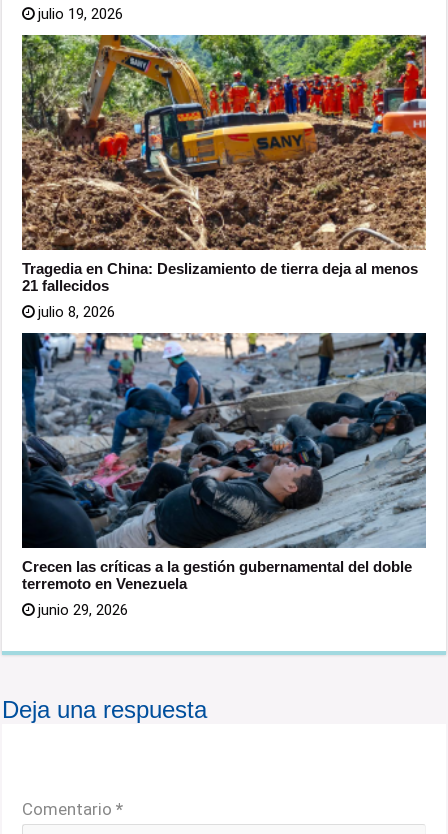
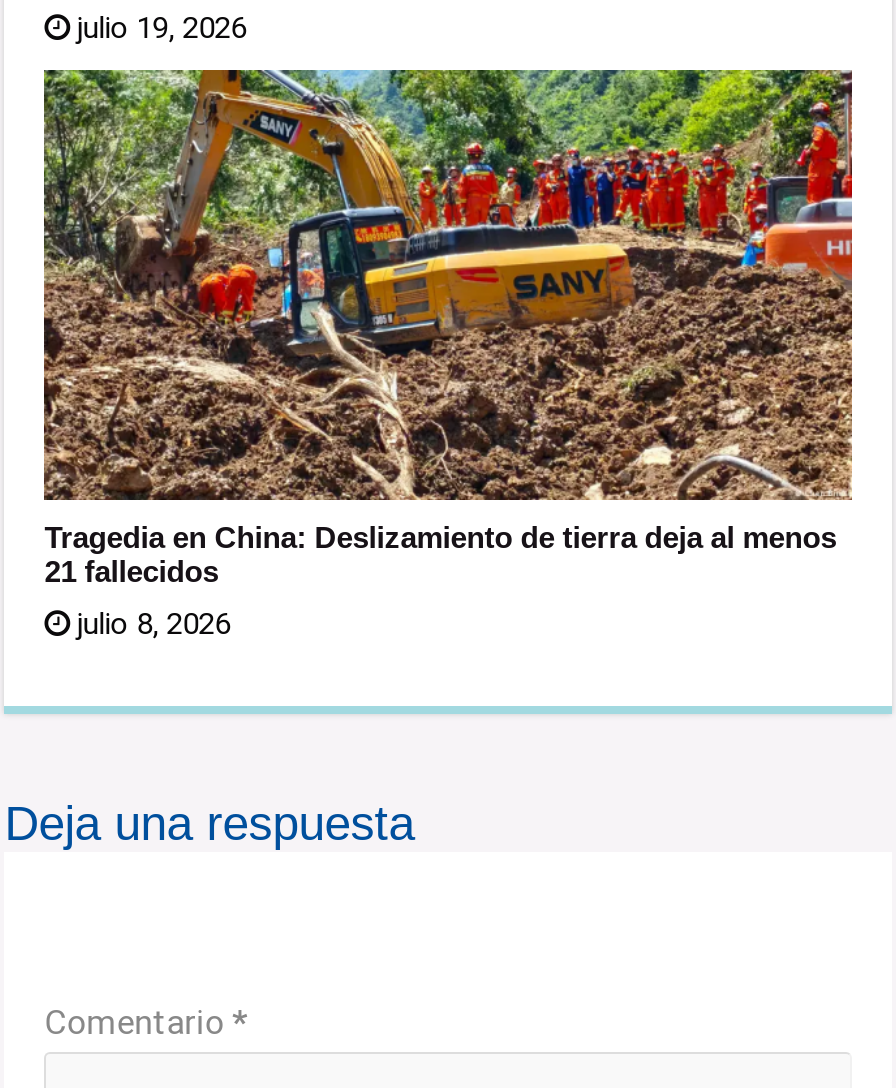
[21,332,427,619] [image] | Crecen las críticas a la gestión gubernamental del doble | terremoto en Venezuela | junio 29, 2026 -> none

